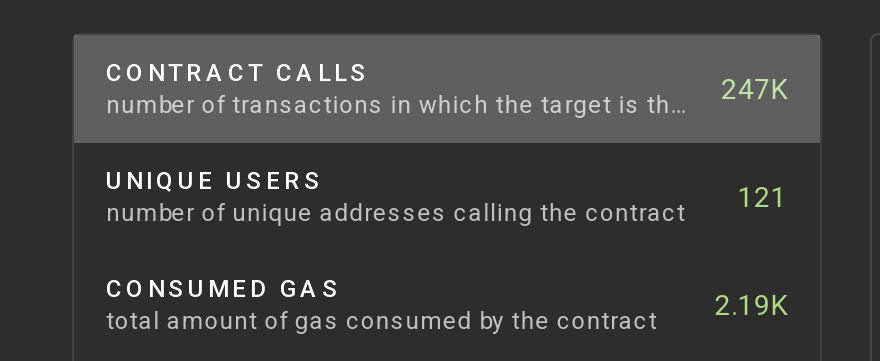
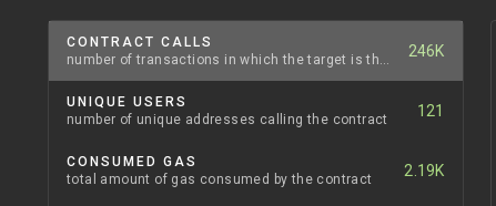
[721,73,787,105] 247K -> [408,42,445,60] 246K

